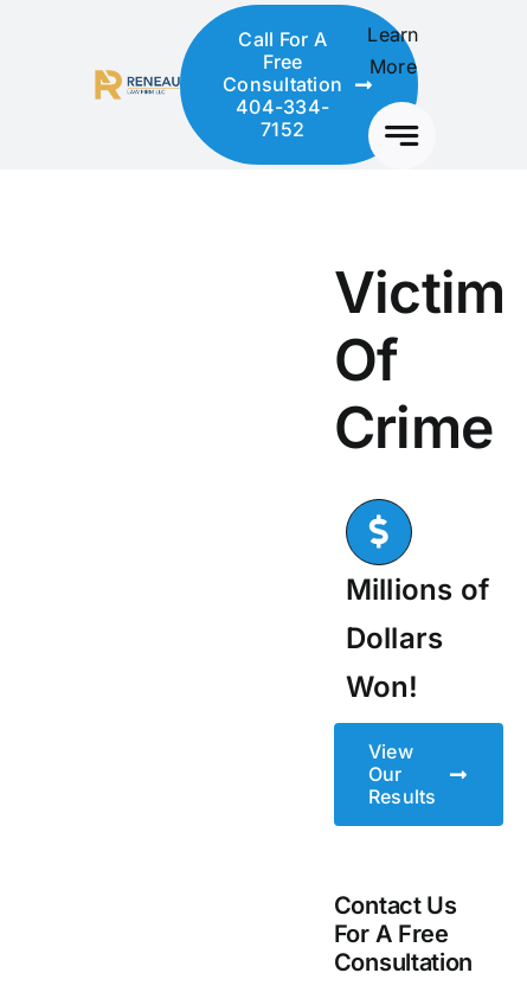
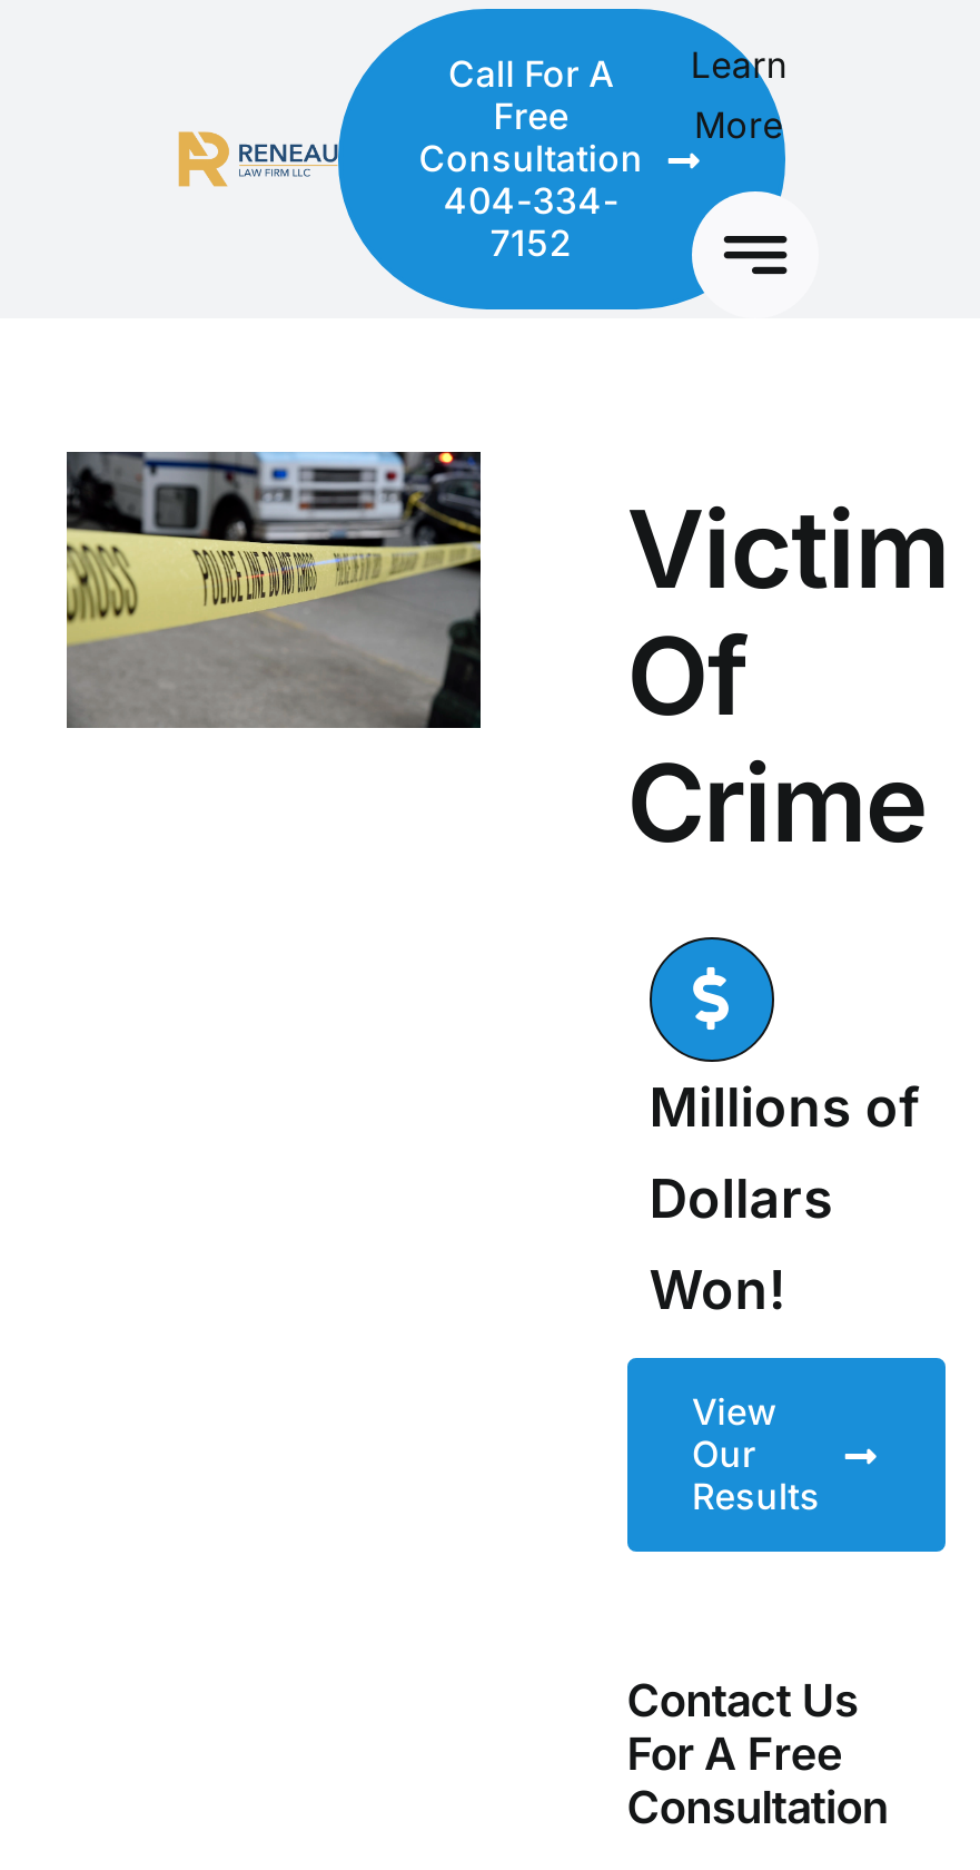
none -> [65,450,483,730] [image]

